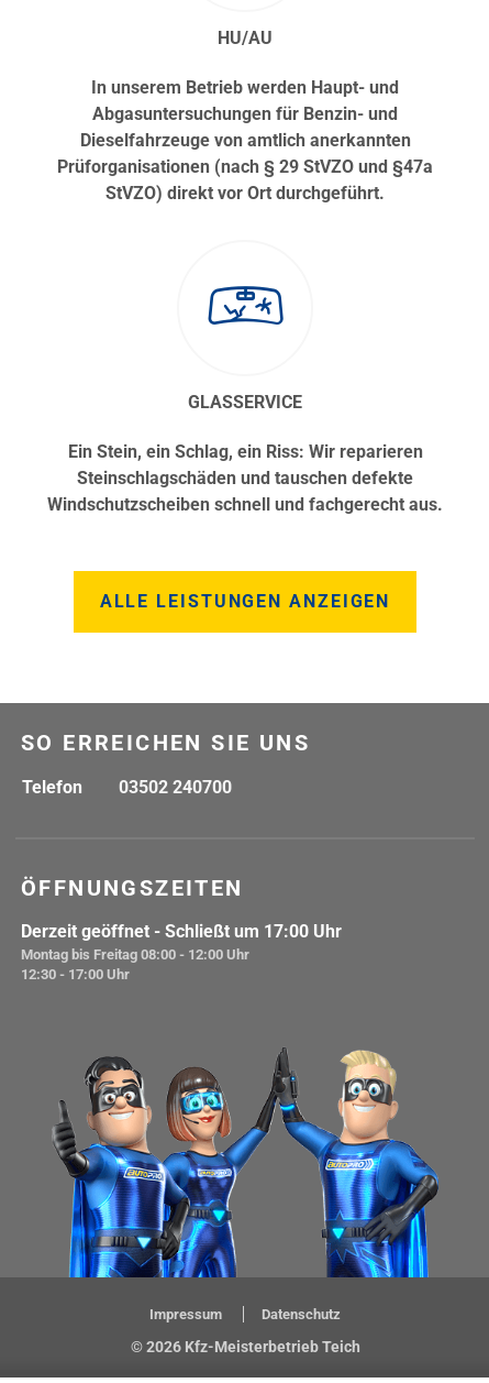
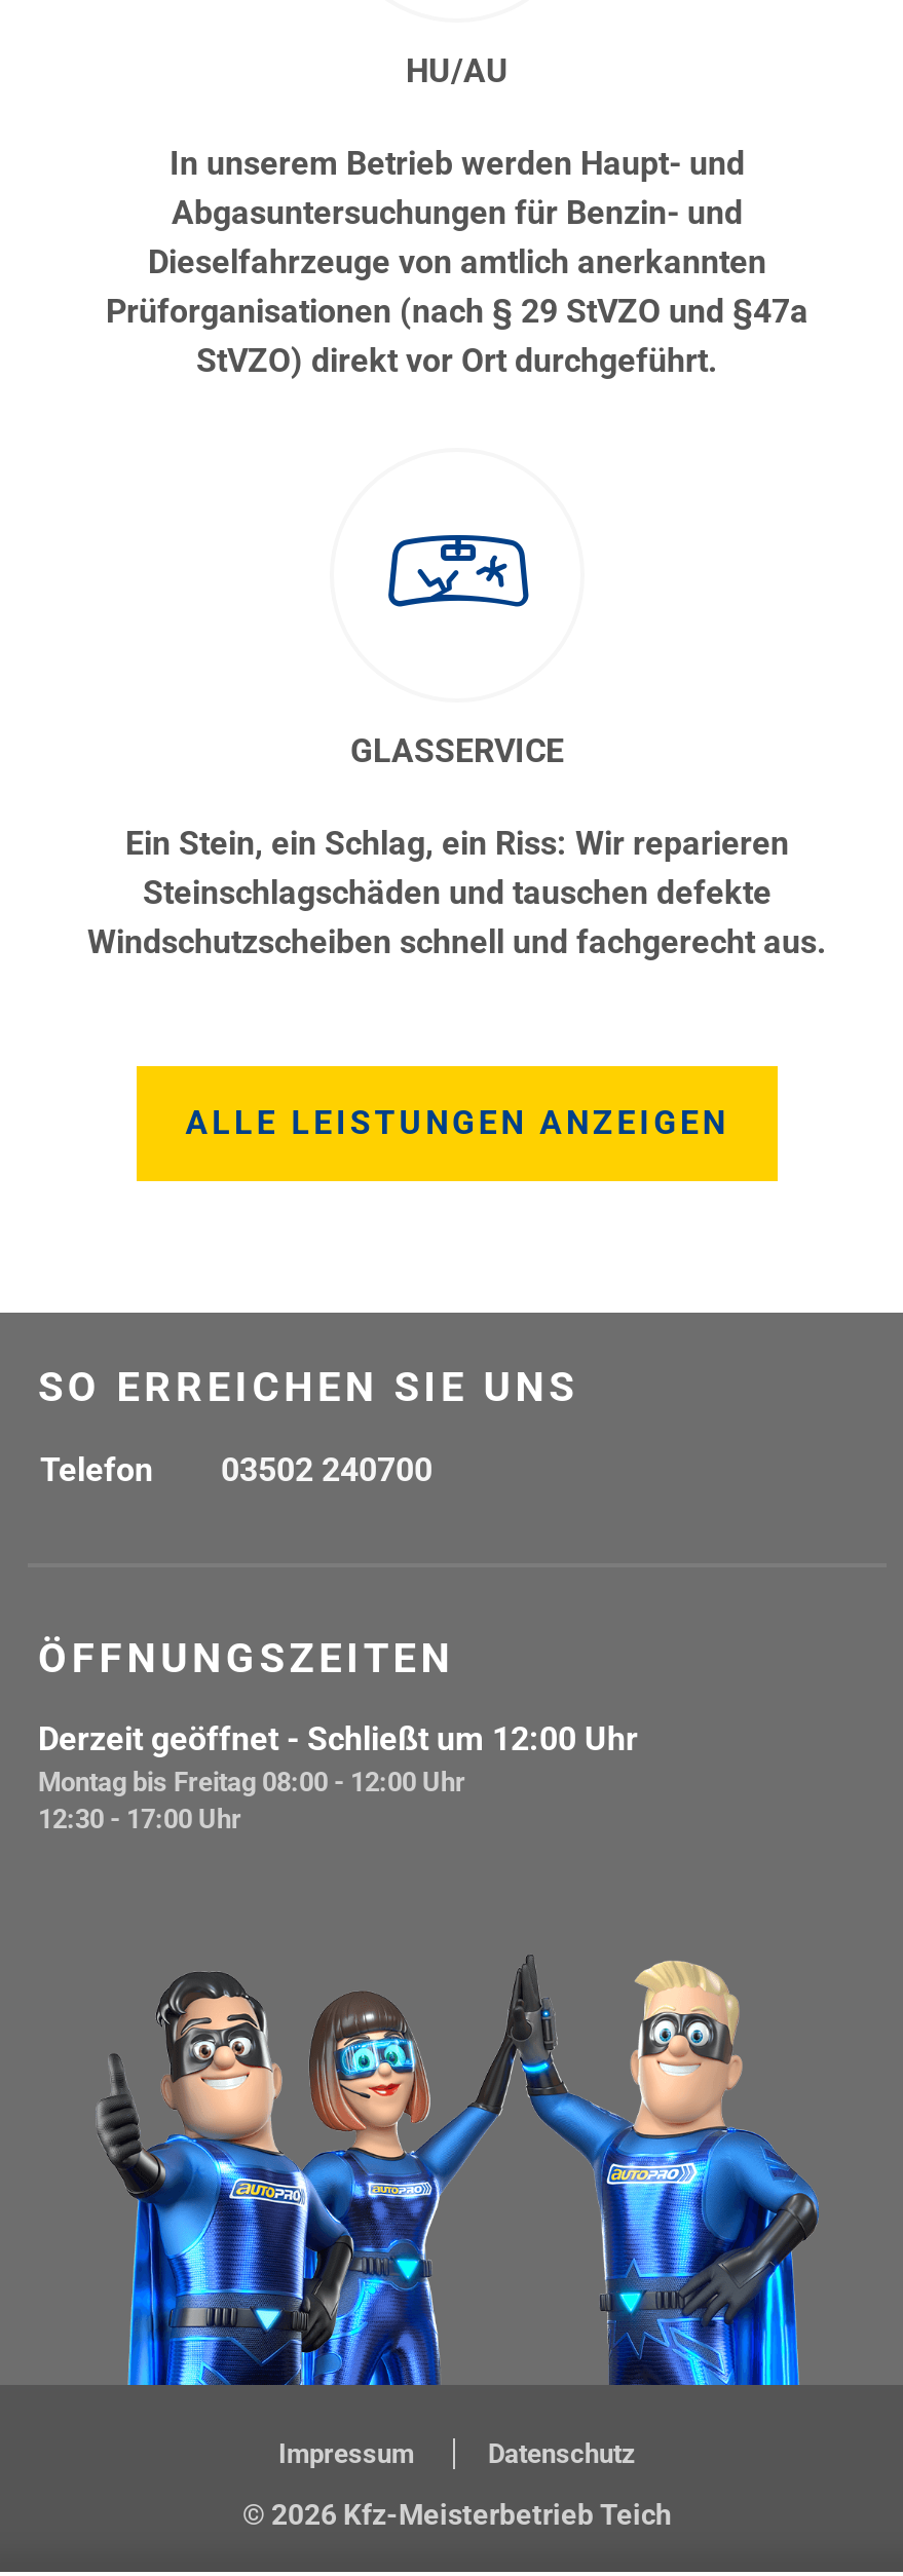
[21,921,342,942] Derzeit geöffnet - Schließt um 17:00 Uhr -> [38,1719,638,1758] Derzeit geöffnet - Schließt um 12:00 Uhr

